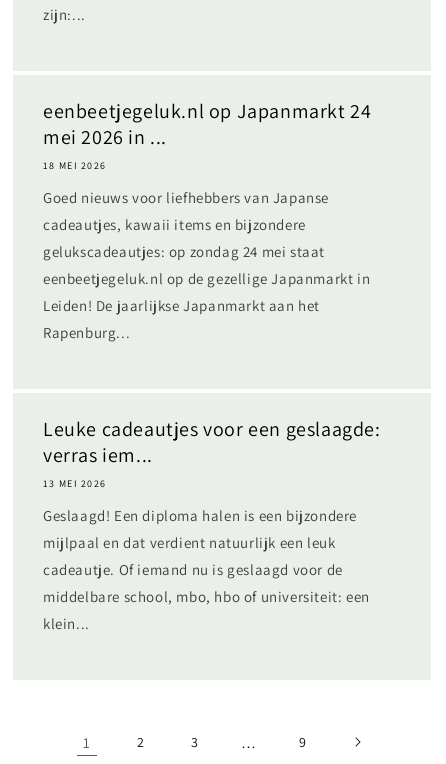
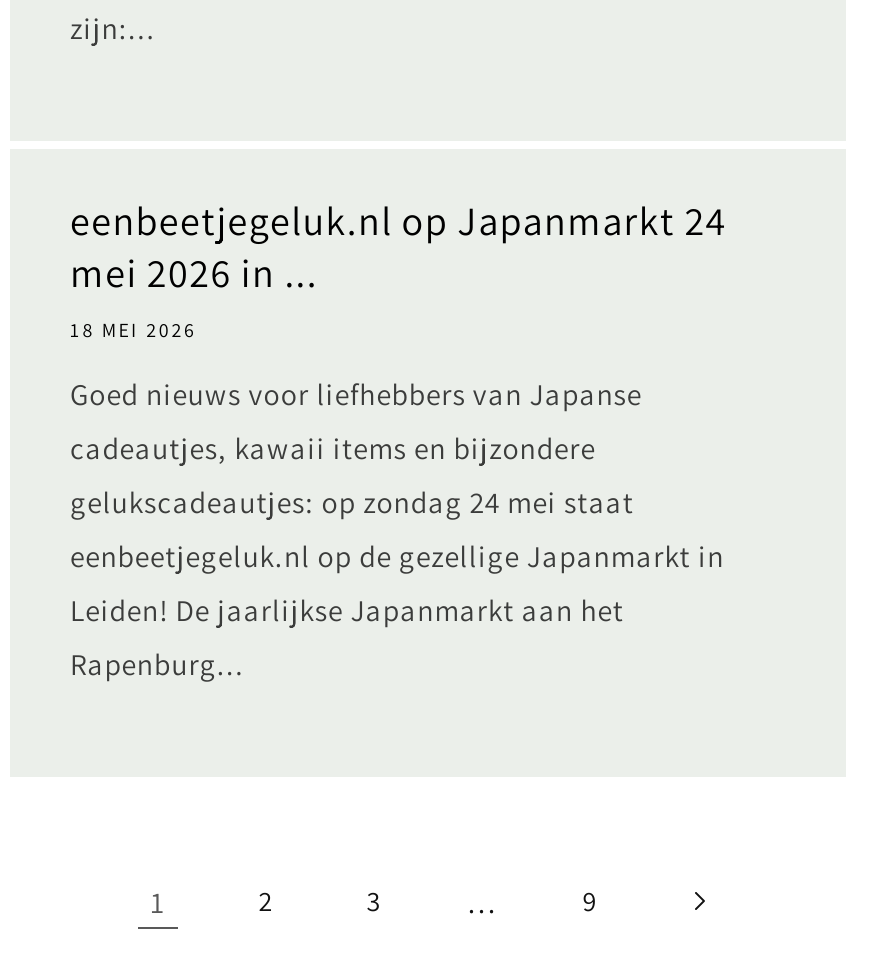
[43,416,381,633] Leuke cadeautjes voor een geslaagde: | verras iem... | 13 MEI 2026 | Geslaagd! Een diploma halen is een bijzondere | mijlpaal en dat verdient natuurlijk een leuk | cadeautje. Of iemand nu is geslaagd voor de | middelbare school, mbo, hbo of universiteit: een | klein... -> none

